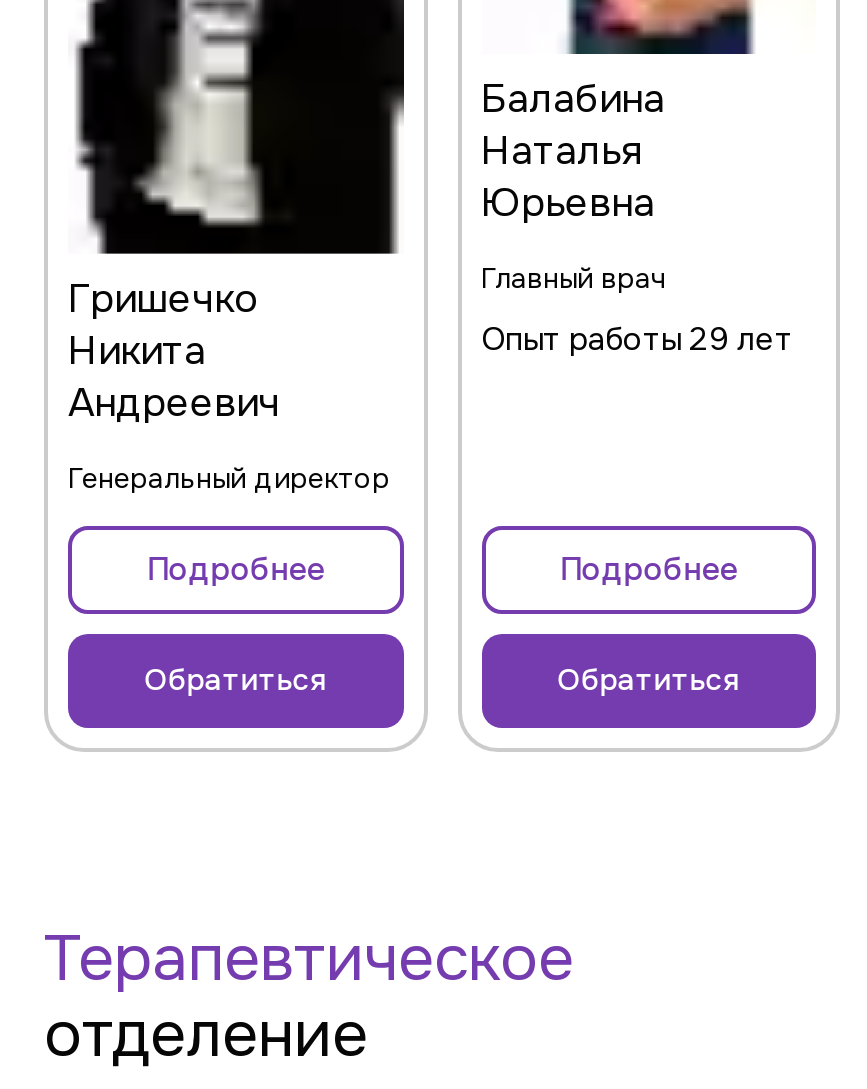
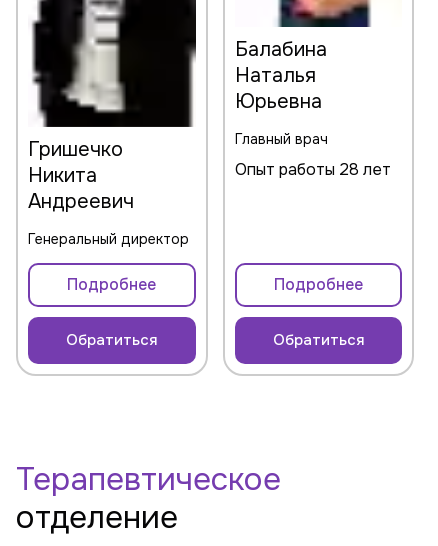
[481,317,793,359] Опыт работы 29 лет -> [234,159,390,180] Опыт работы 28 лет

